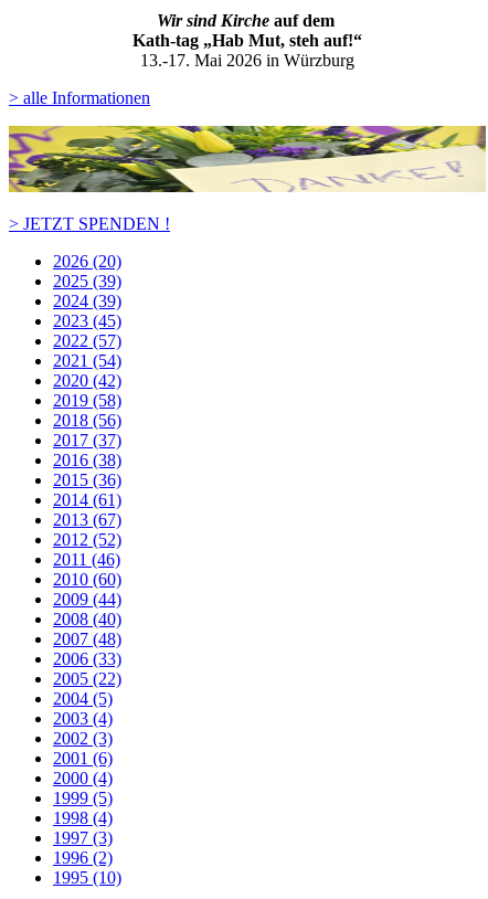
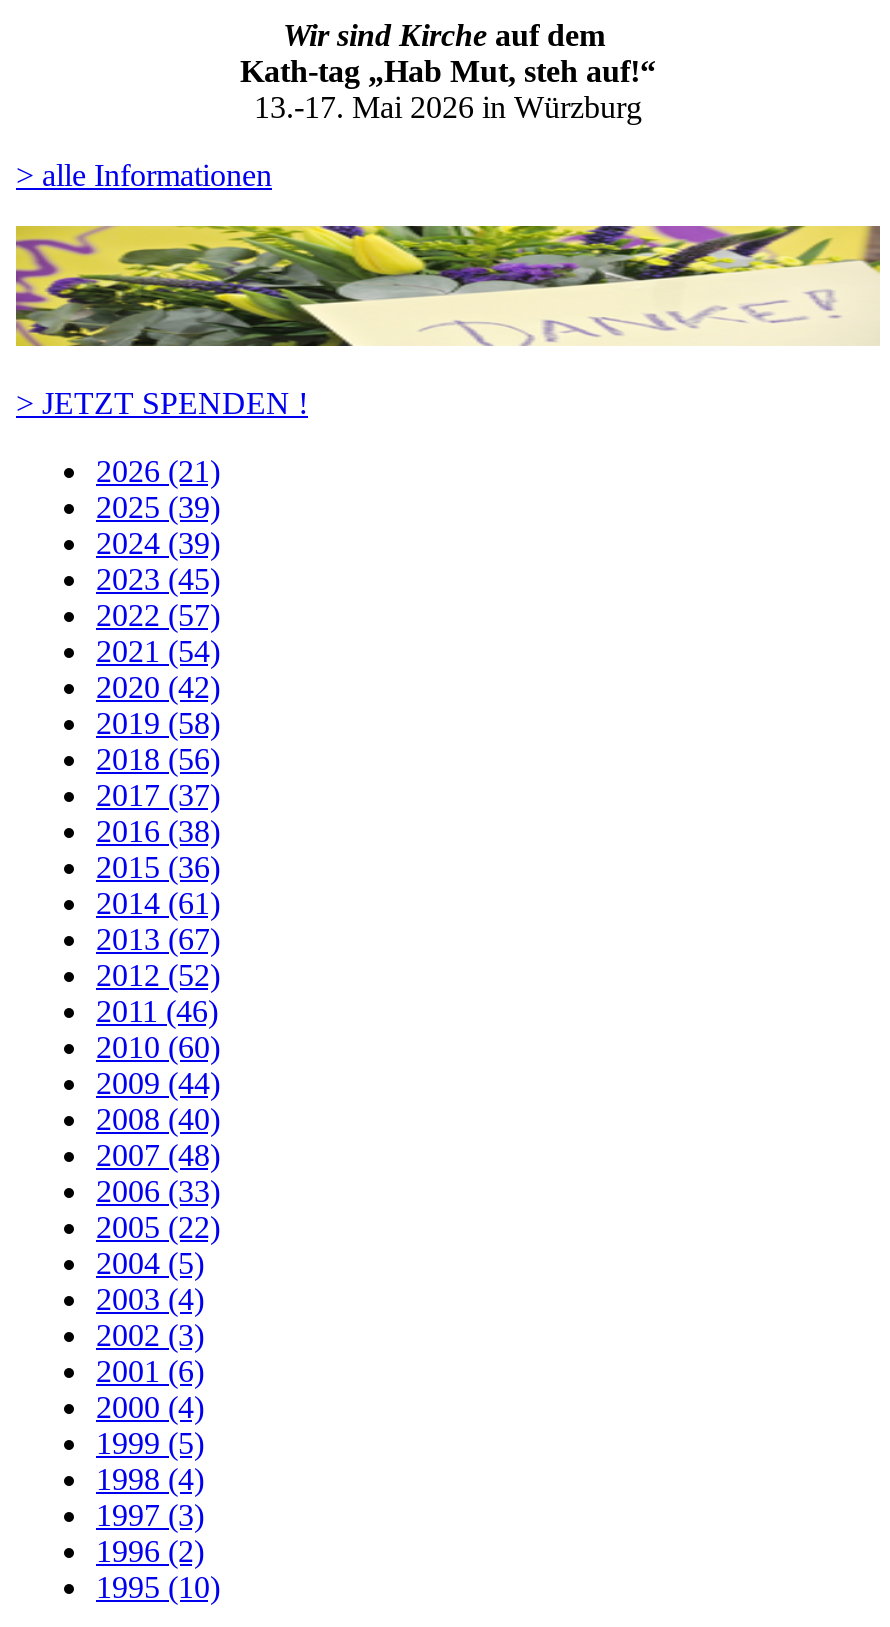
[53,252,121,271] 2026 (20) -> [96,454,220,488] 2026 (21)

